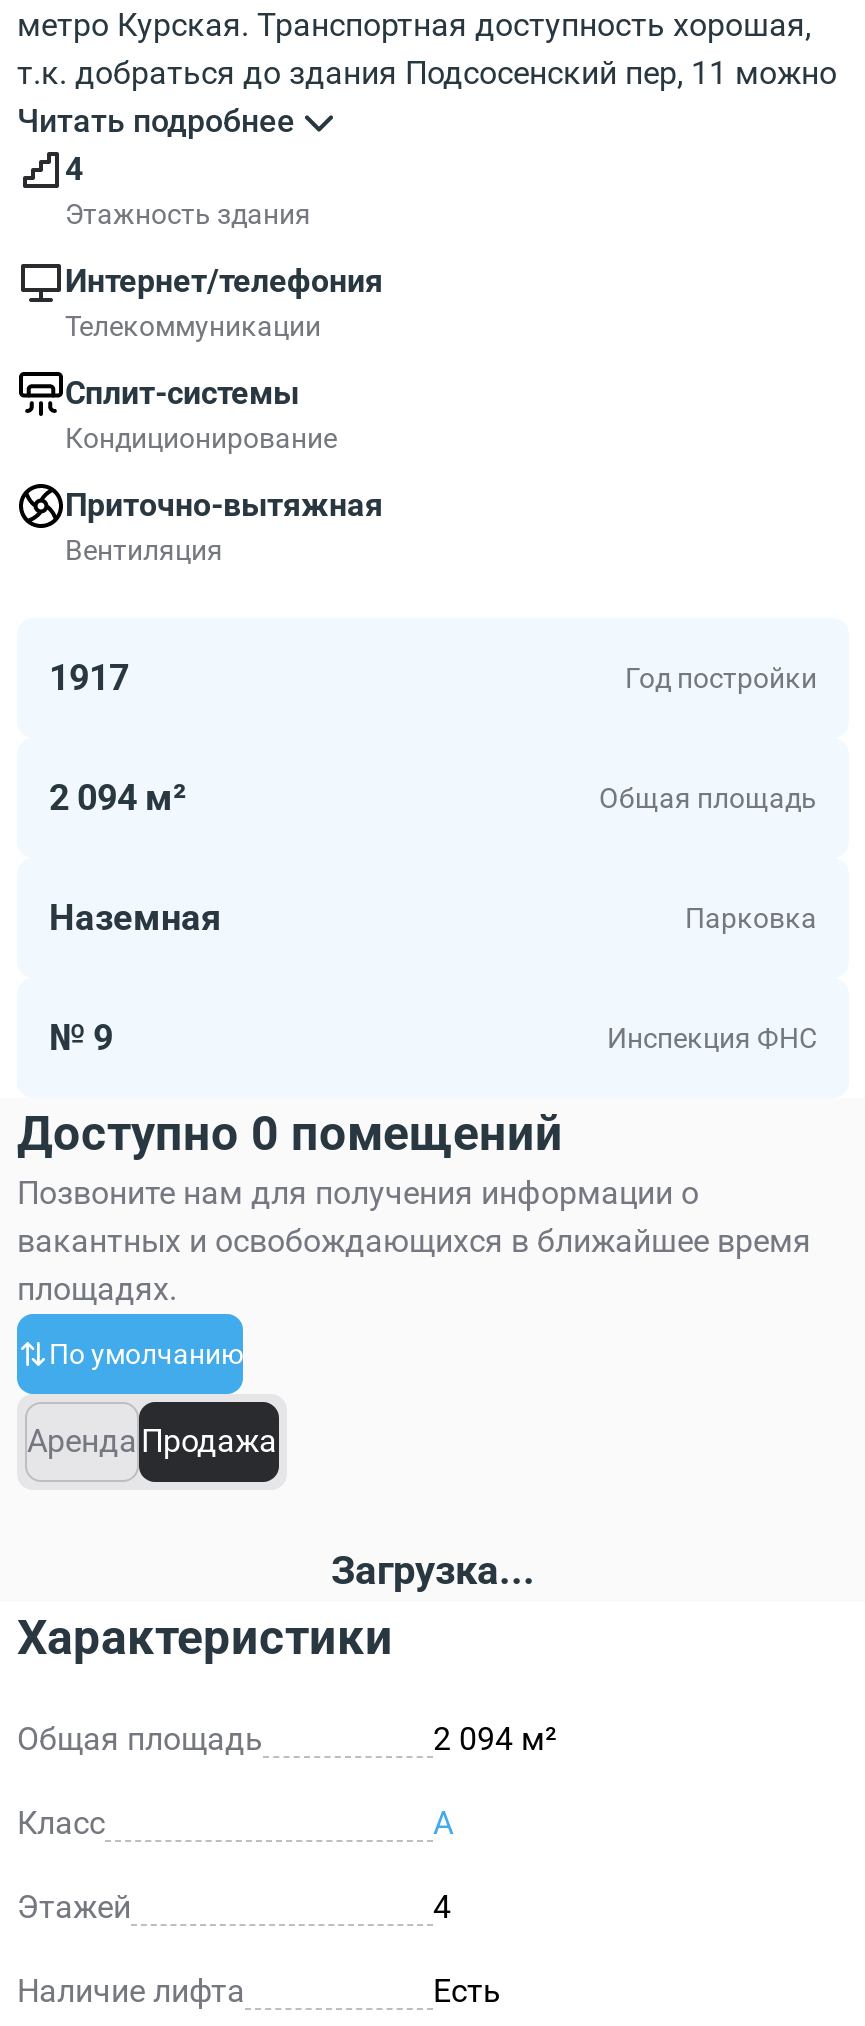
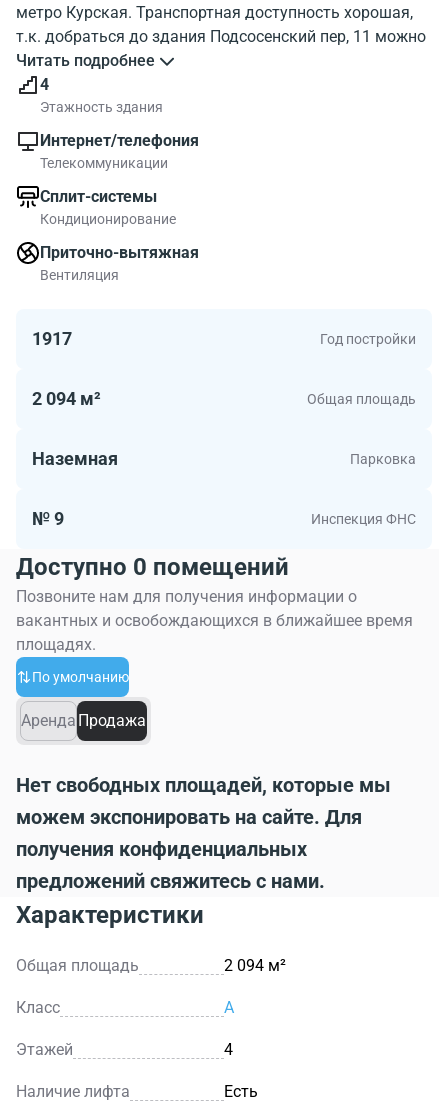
[331,1546,535,1594] Загрузка... -> [16,773,391,893] Нет свободных площадей, которые мы | можем экспонировать на сайте. Для | получения конфиденциальных | предложений свяжитесь с нами.

